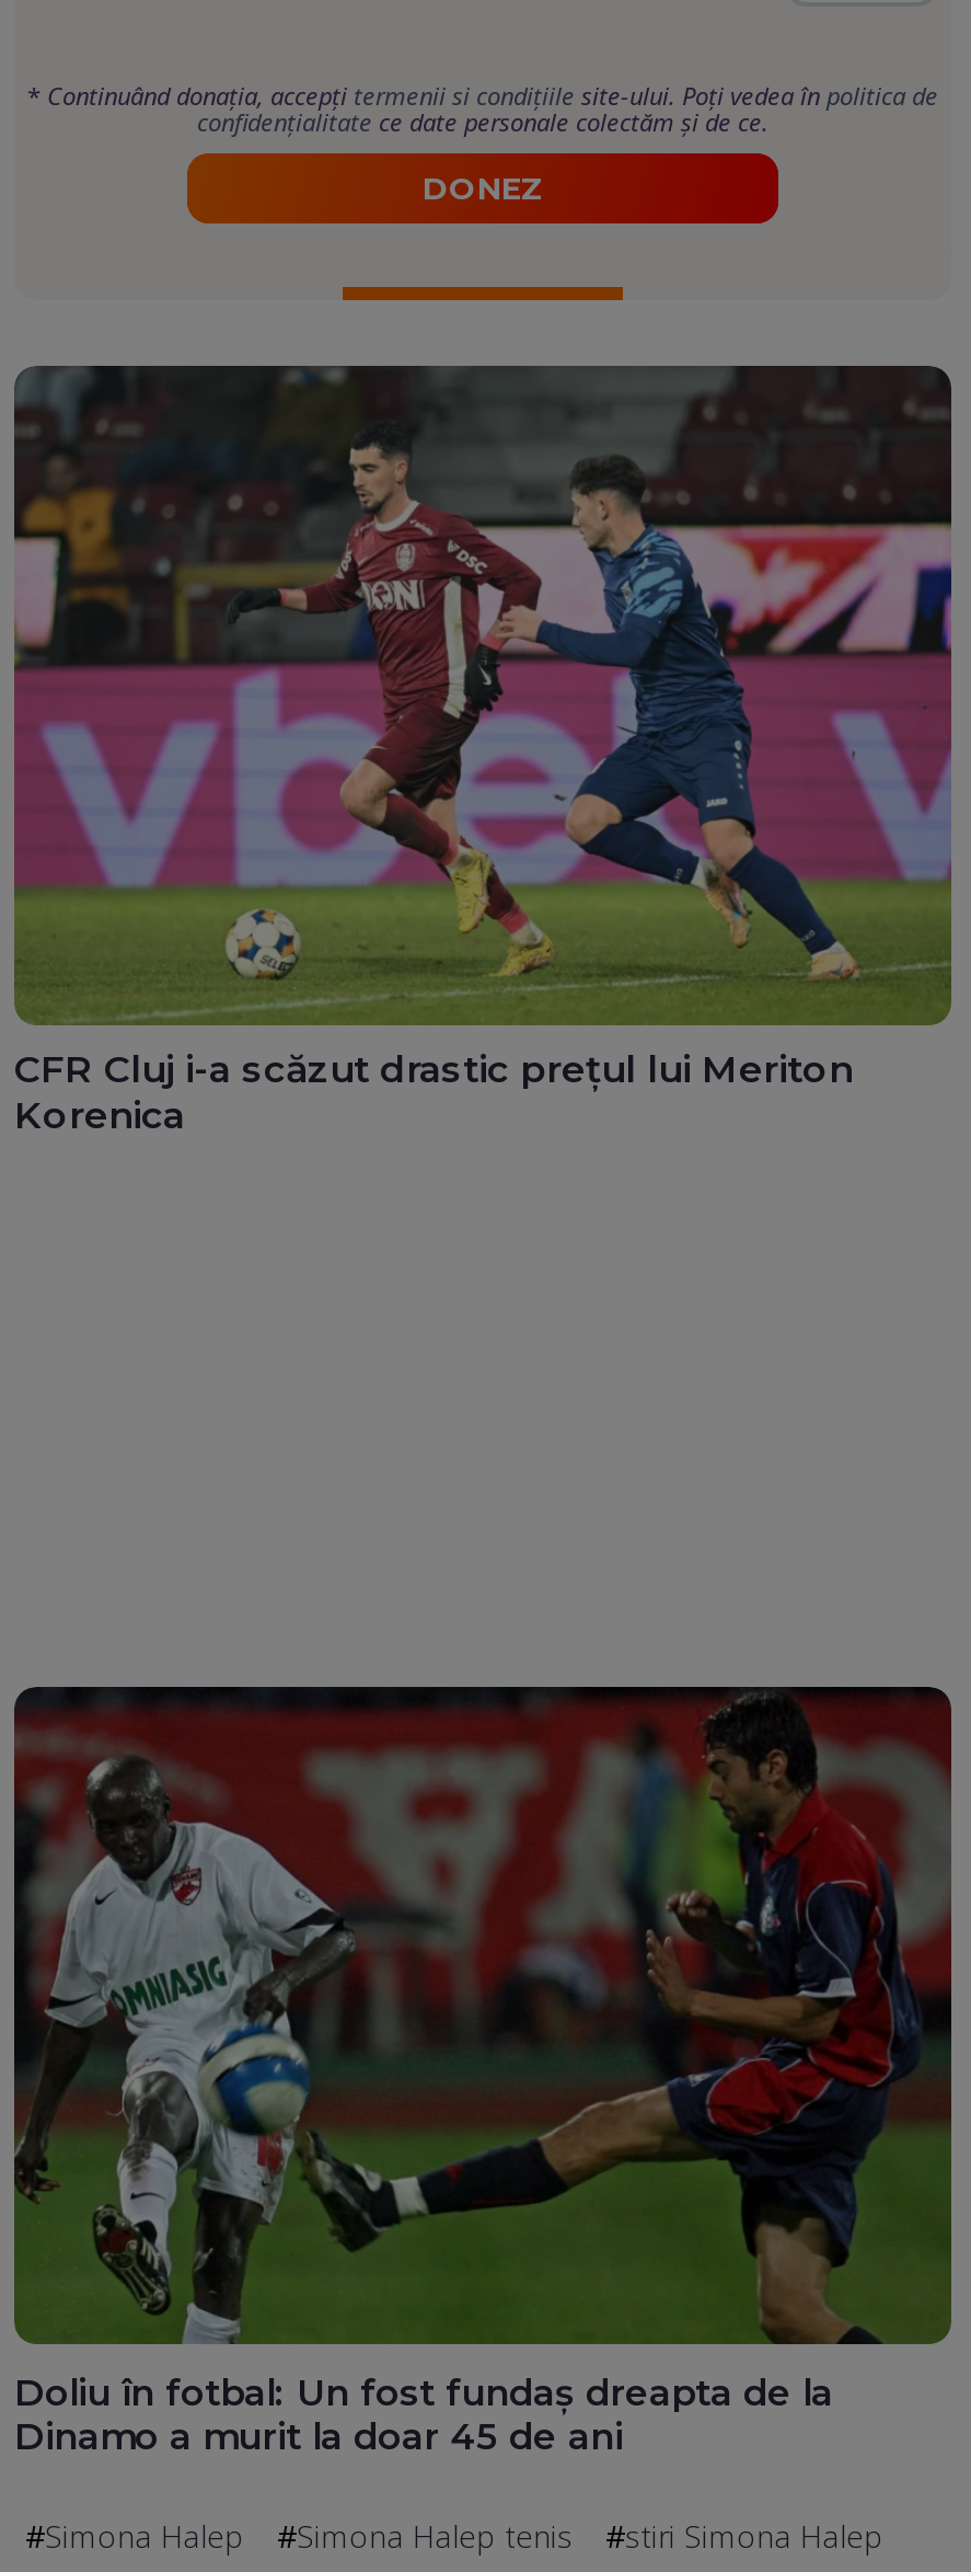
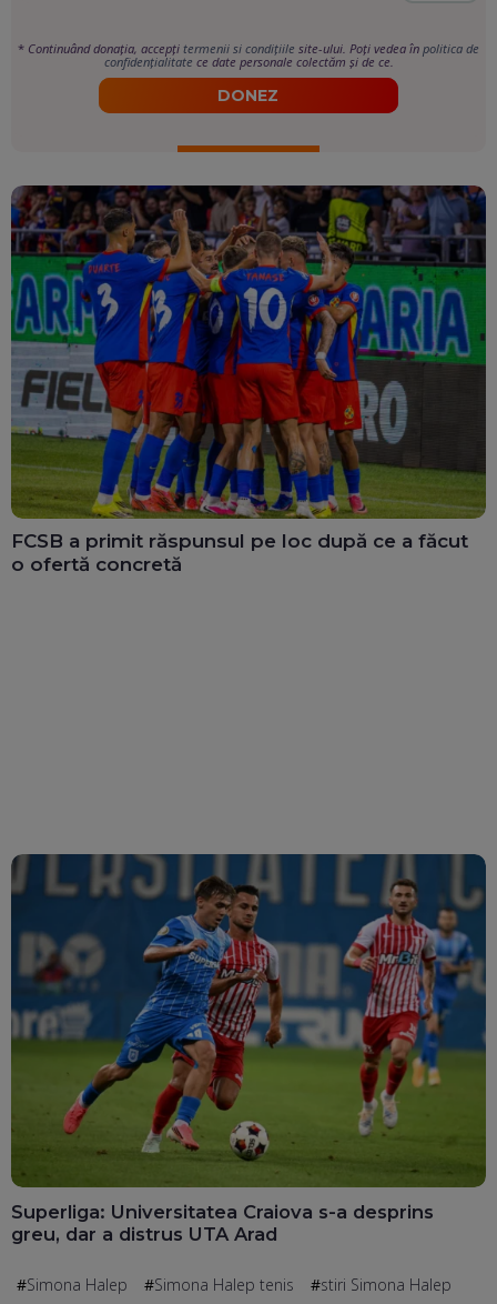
[12,364,953,1136] [image] | CFR Cluj i-a scăzut drastic prețul lui Meriton | Korenica -> [10,184,487,575] [image] | FCSB a primit răspunsul pe loc după ce a făcut | o ofertă concretă
[12,1685,953,2457] [image] | Doliu în fotbal: Un fost fundaș dreapta de la | Dinamo a murit la doar 45 de ani -> [10,853,487,1245] [image] | Superliga: Universitatea Craiova s-a desprins | greu, dar a distrus UTA Arad

